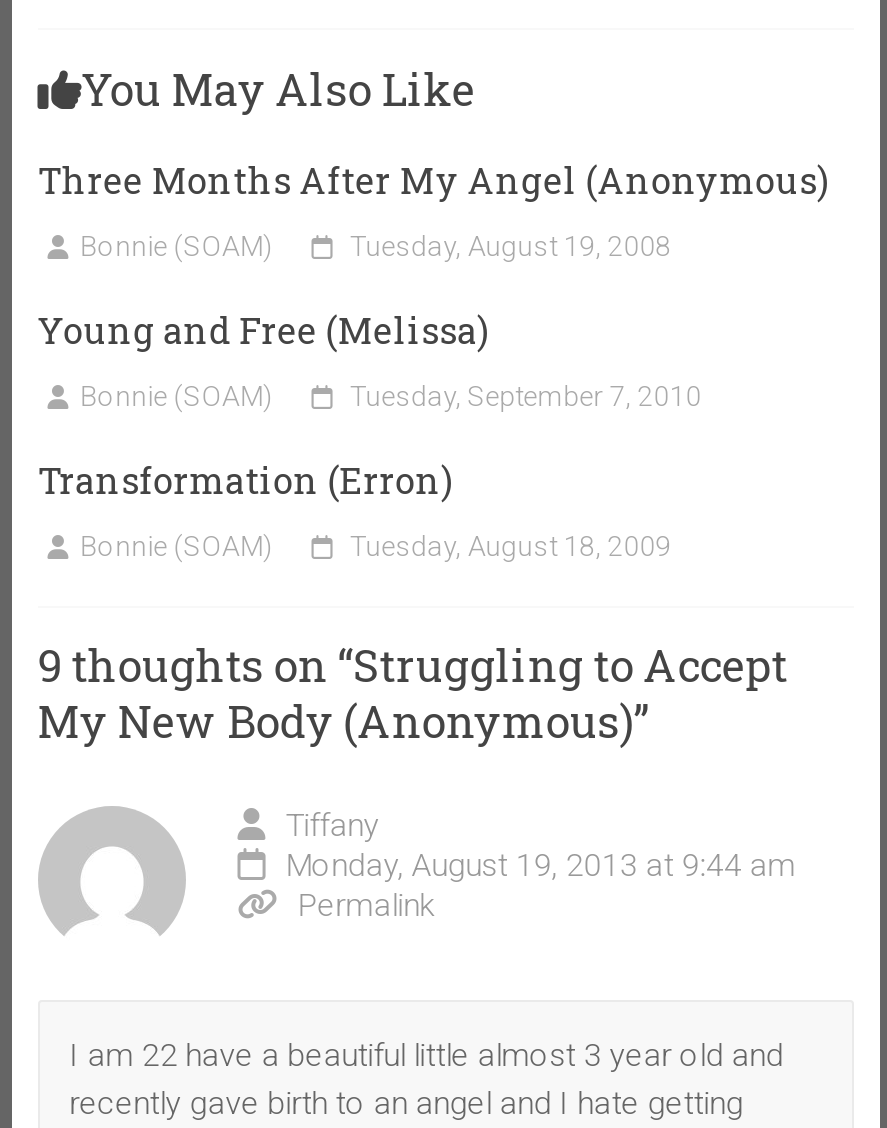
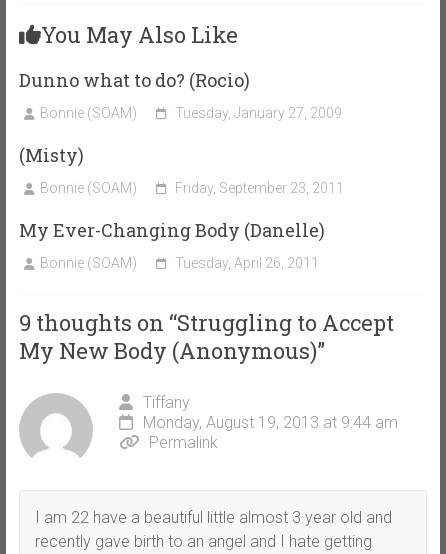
[38,155,830,203] Three Months After My Angel (Anonymous) -> [19,67,250,91] Dunno what to do? (Rocio)
[350,229,672,261] Tuesday, August 19, 2008 -> [175,104,342,120] Tuesday, January 27, 2009
[38,305,490,353] Young and Free (Melissa) -> [19,142,84,166] (Misty)
[350,379,702,411] Tuesday, September 7, 2010 -> [175,179,344,195] Friday, September 23, 2011
[38,455,454,503] Transformation (Erron) -> [19,217,325,241] My Ever-Changing Body (Danelle)
[350,529,672,561] Tuesday, August 18, 2009 -> [175,254,319,270] Tuesday, April 26, 2011

